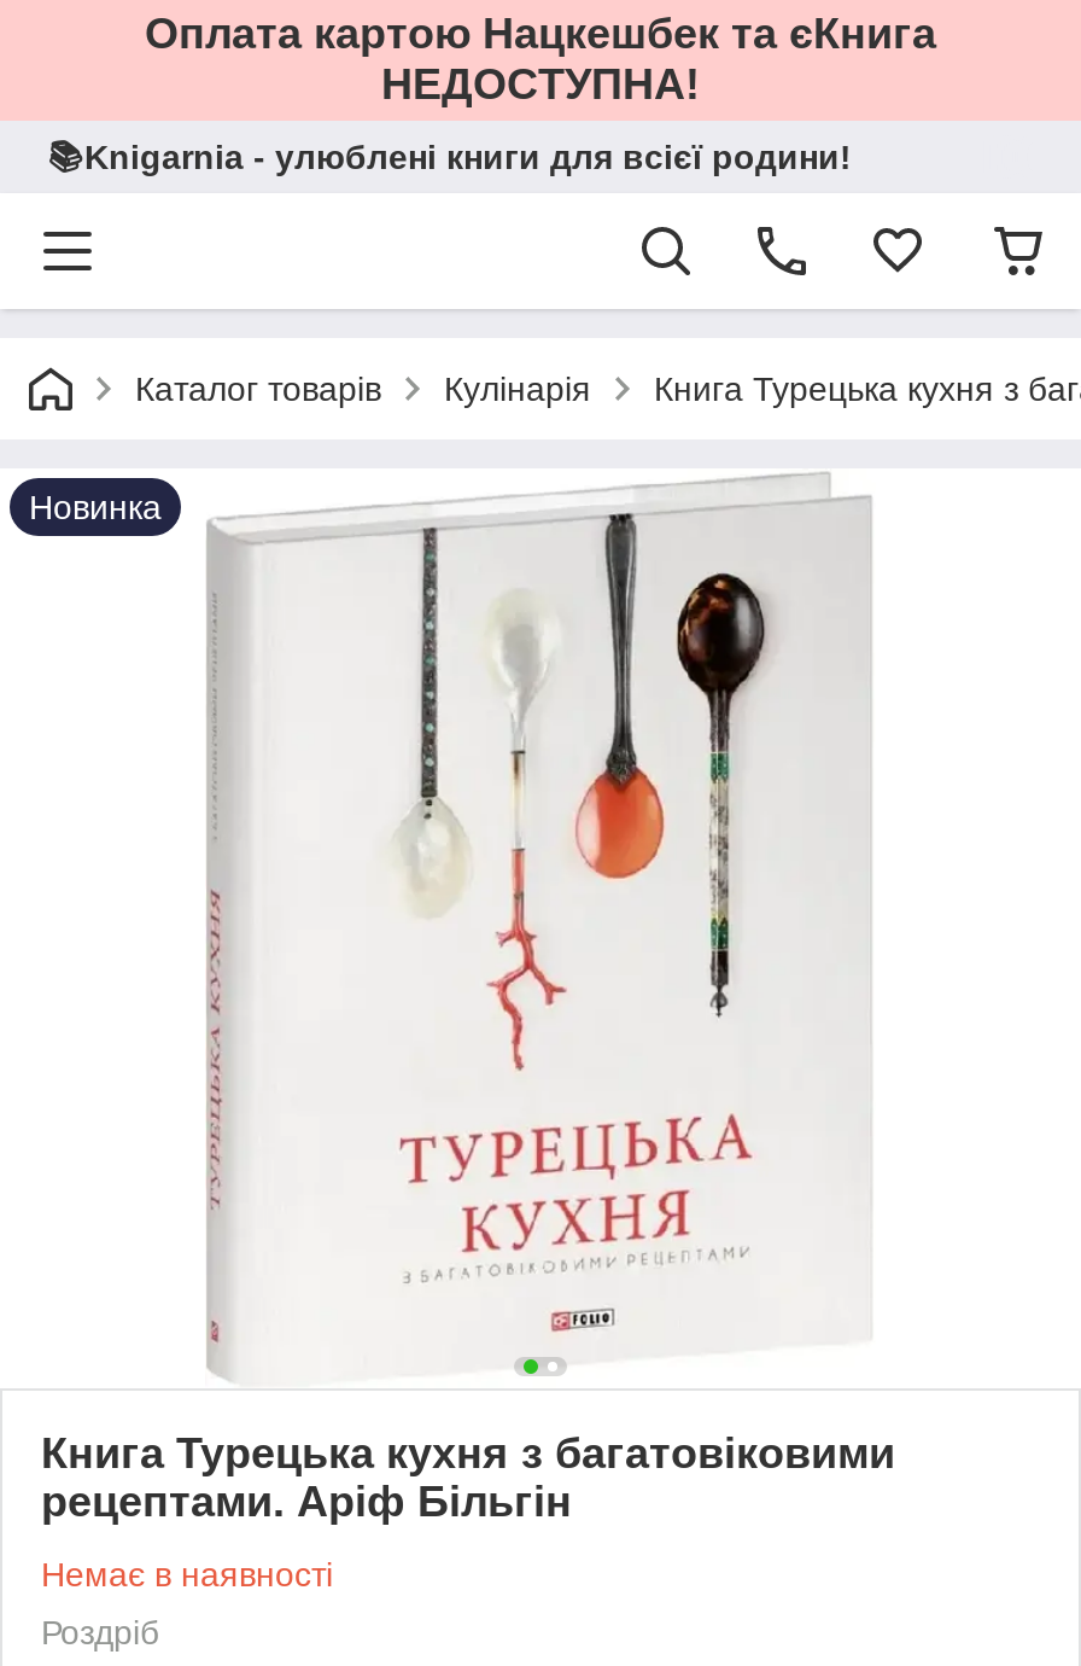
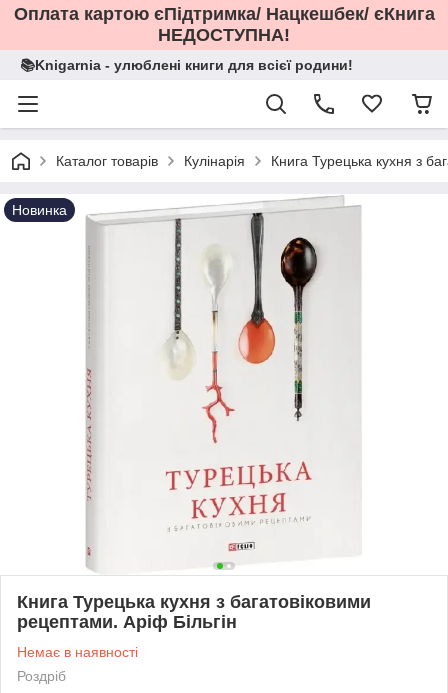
[145,10,936,58] Оплата картою Нацкешбек та єКнига -> [13,4,434,24] Оплата картою єПідтримка/ Нацкешбек/ єКнига

